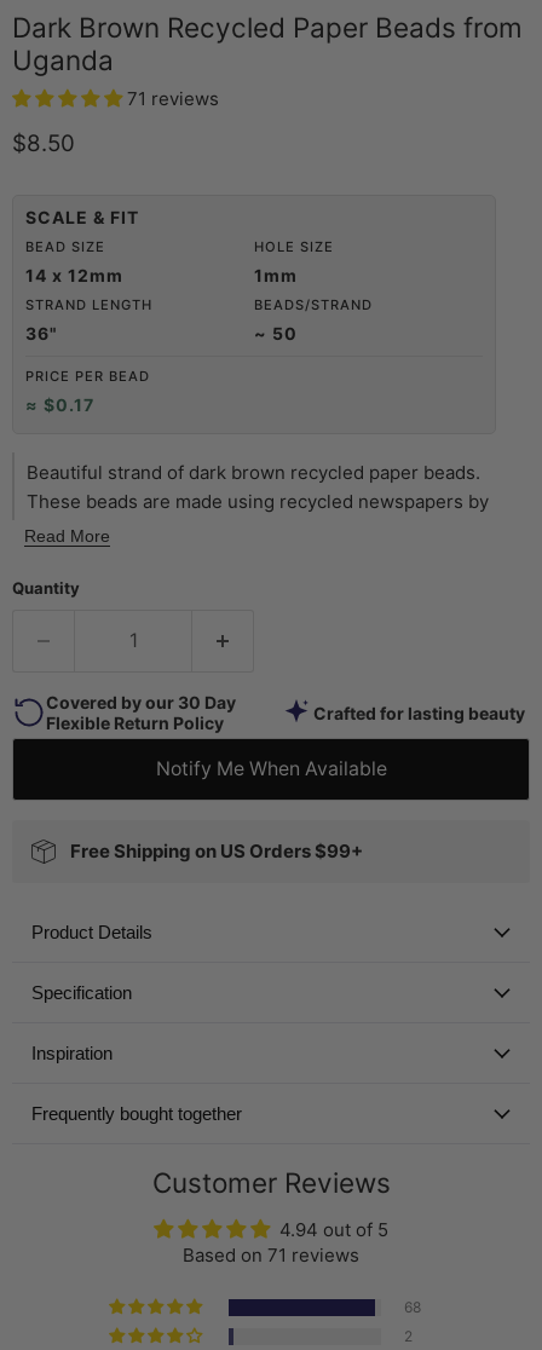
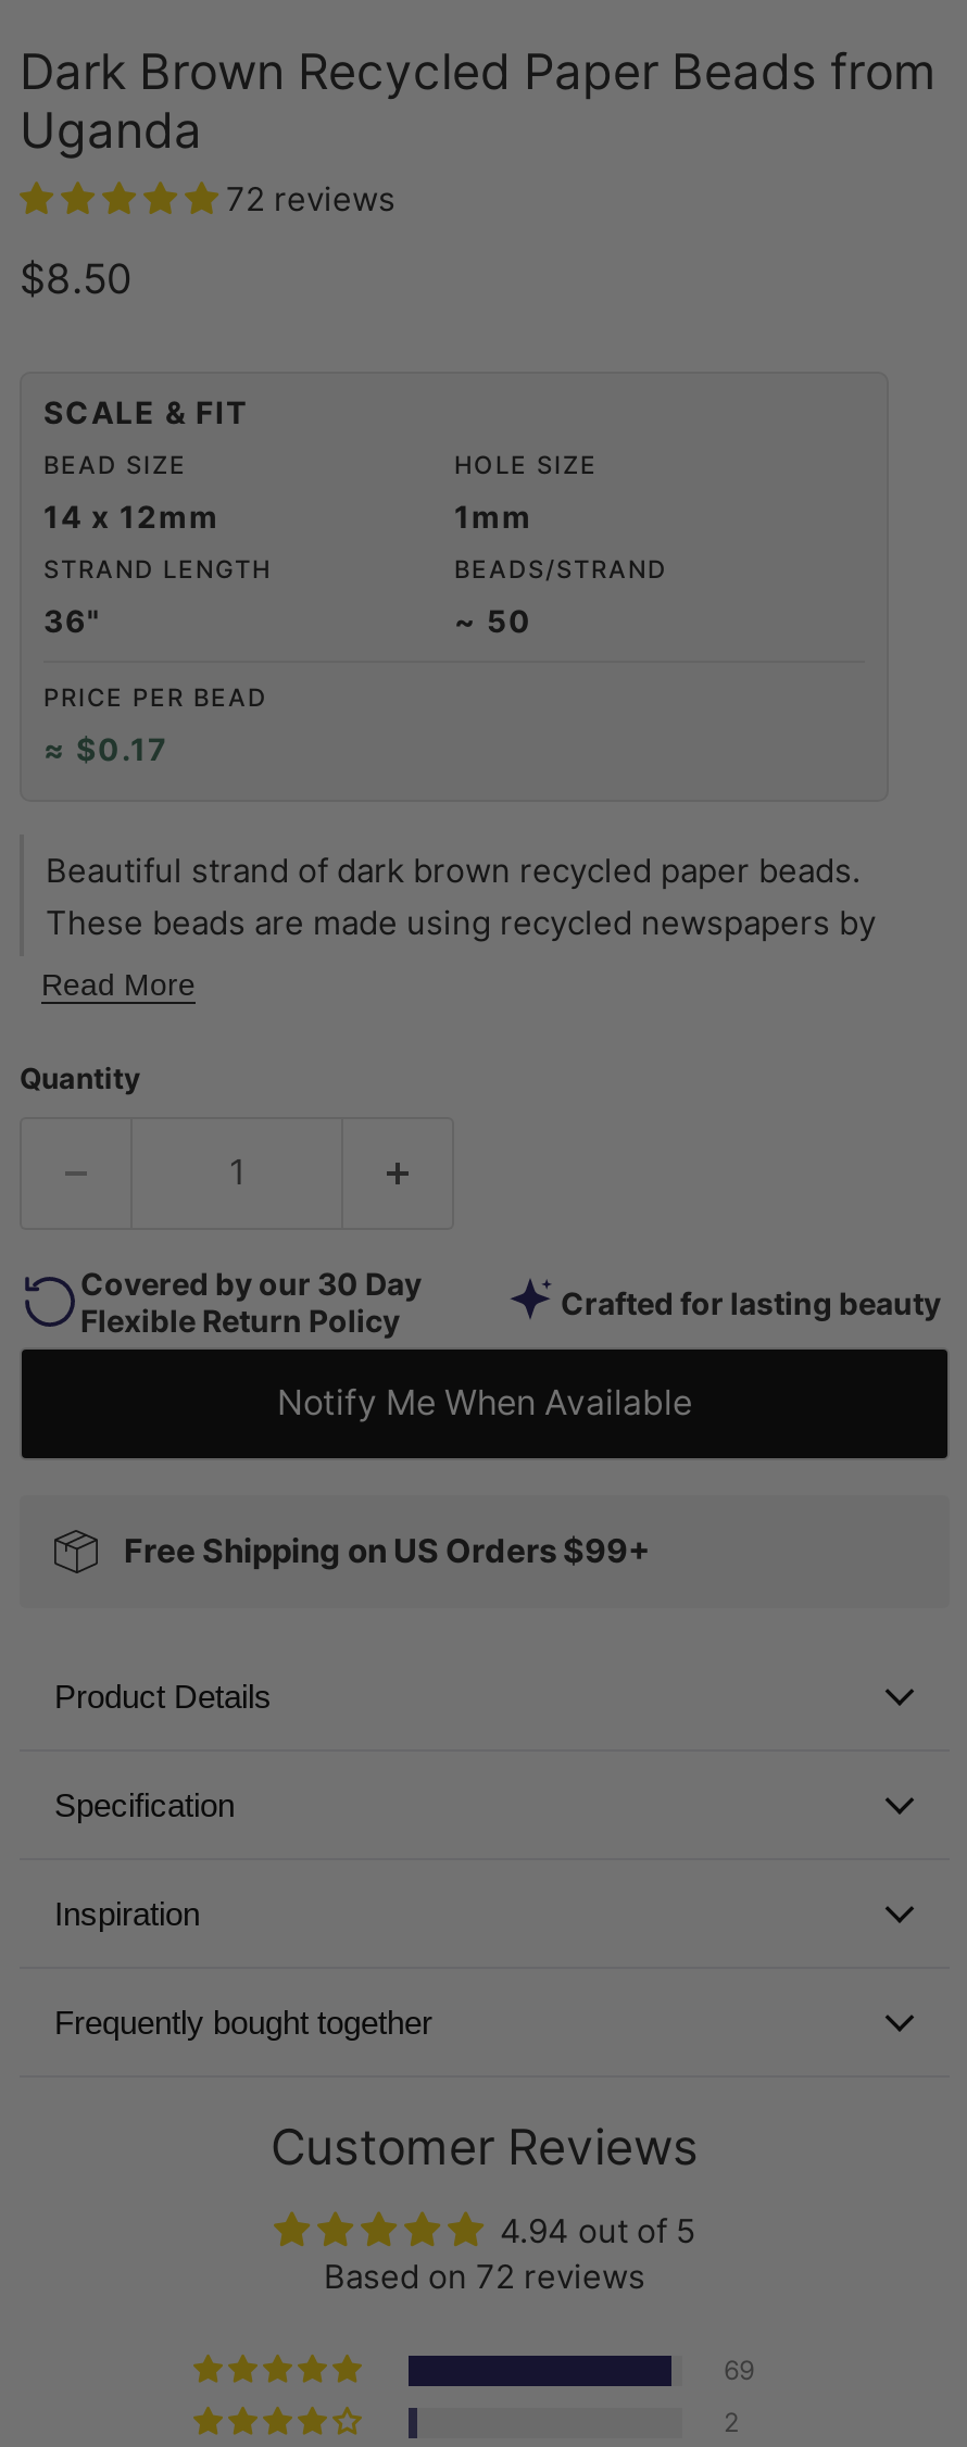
[127,87,219,110] 71 reviews -> [226,179,395,220] 72 reviews
[183,1244,359,1267] Based on 71 reviews -> [324,2256,645,2297] Based on 72 reviews
[404,1298,421,1316] 68 -> [724,2353,754,2386] 69

